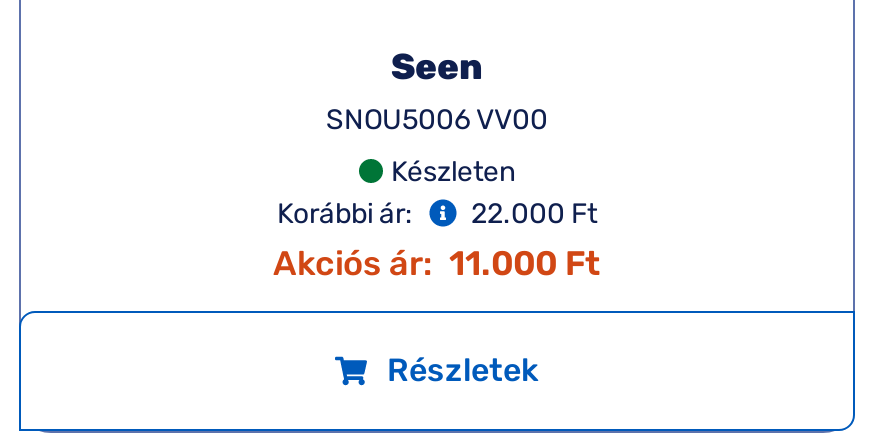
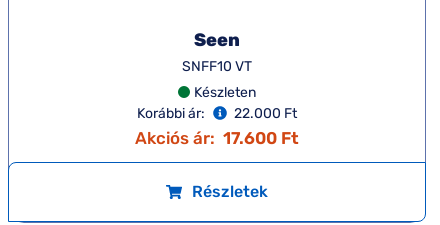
[326,102,548,136] SNOU5006 VV00 -> [182,57,252,74] SNFF10 VT
[273,242,601,282] Akciós ár: 11.000 Ft -> [135,127,299,147] Akciós ár: 17.600 Ft

